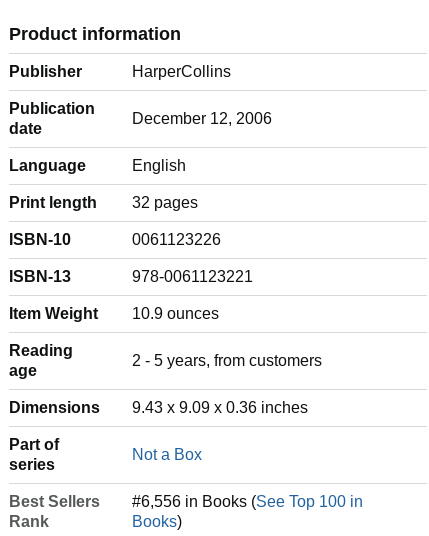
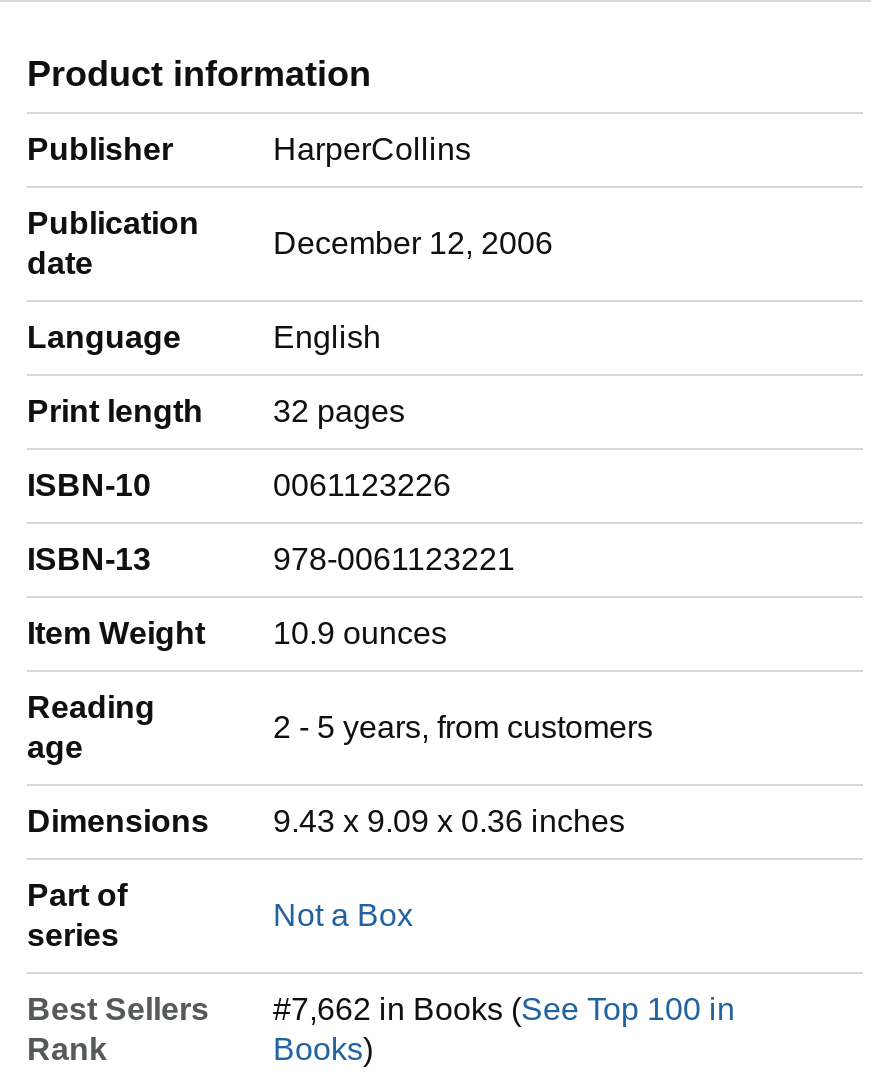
[132,493,363,510] #6,556 in Books (See Top 100 in -> [273,991,735,1025] #7,662 in Books (See Top 100 in

